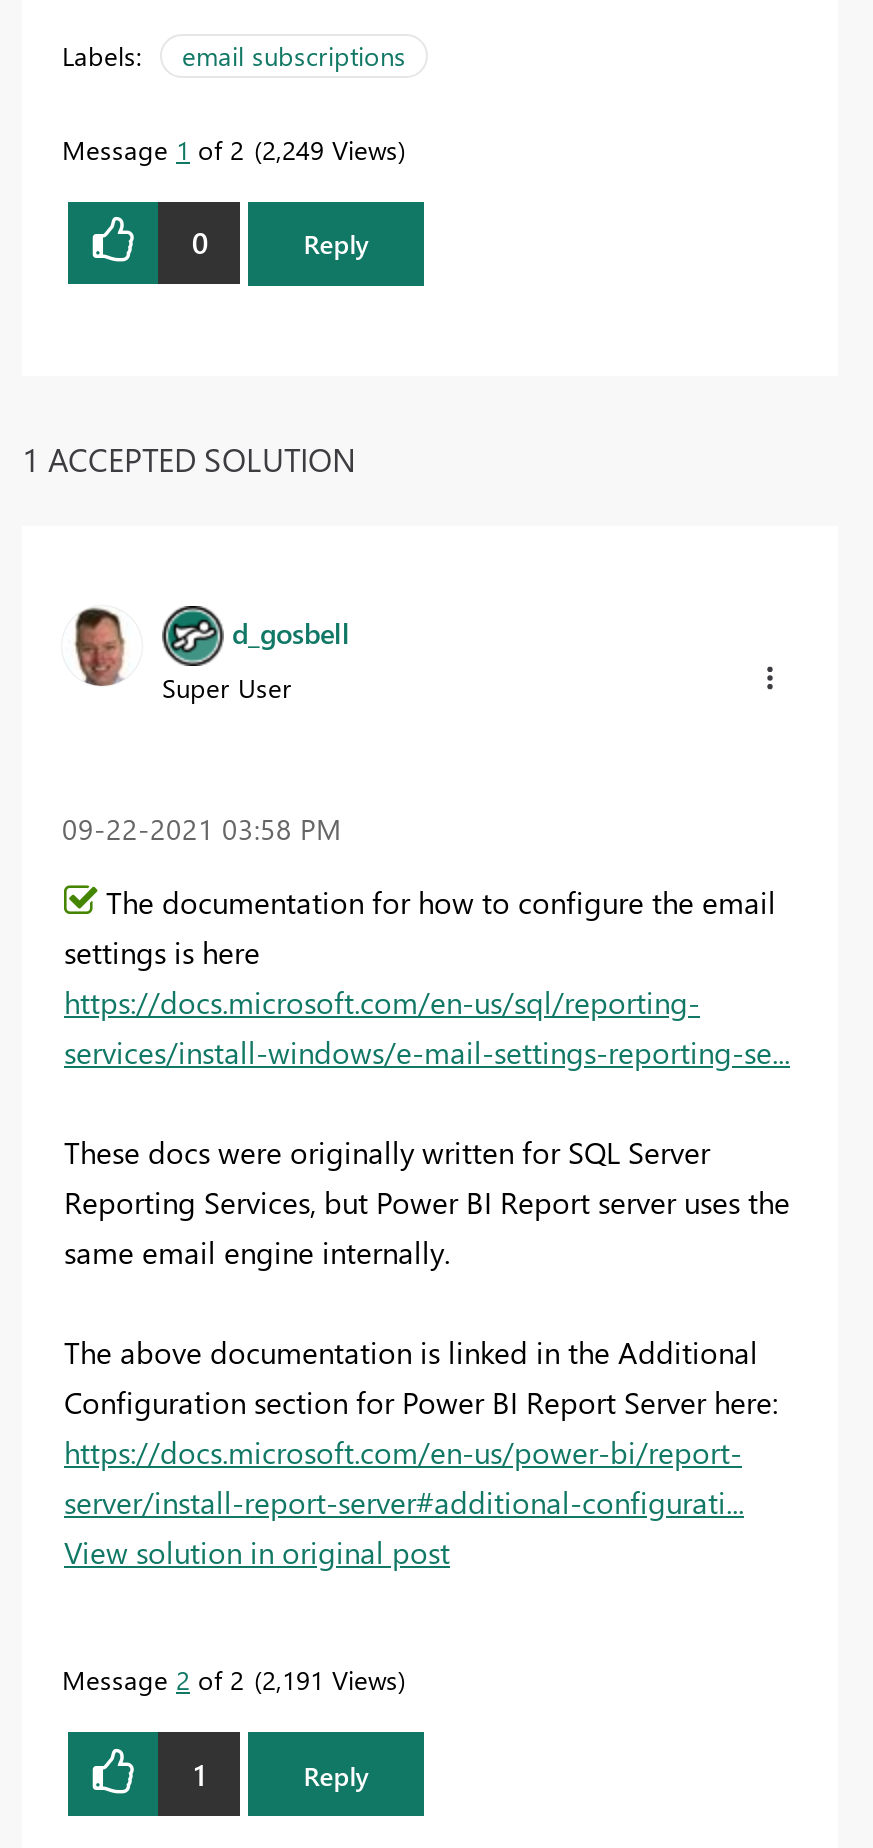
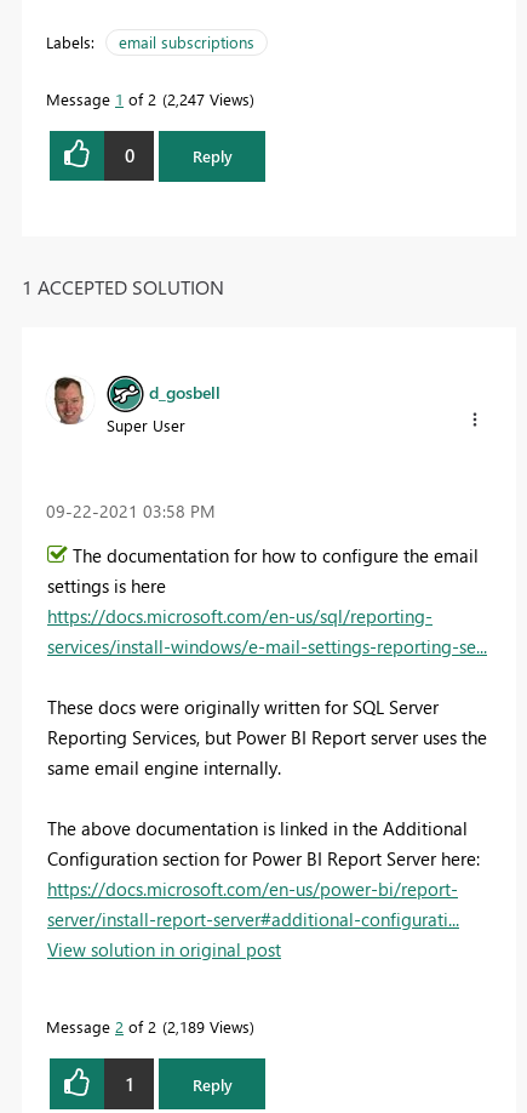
[62,131,398,165] Message 1 of 2 2,249 Views -> [46,88,250,109] Message 1 of 2 2,247 Views
[62,1662,398,1696] Message 2 of 2 2,191 Views -> [46,1016,250,1037] Message 2 of 2 2,189 Views

